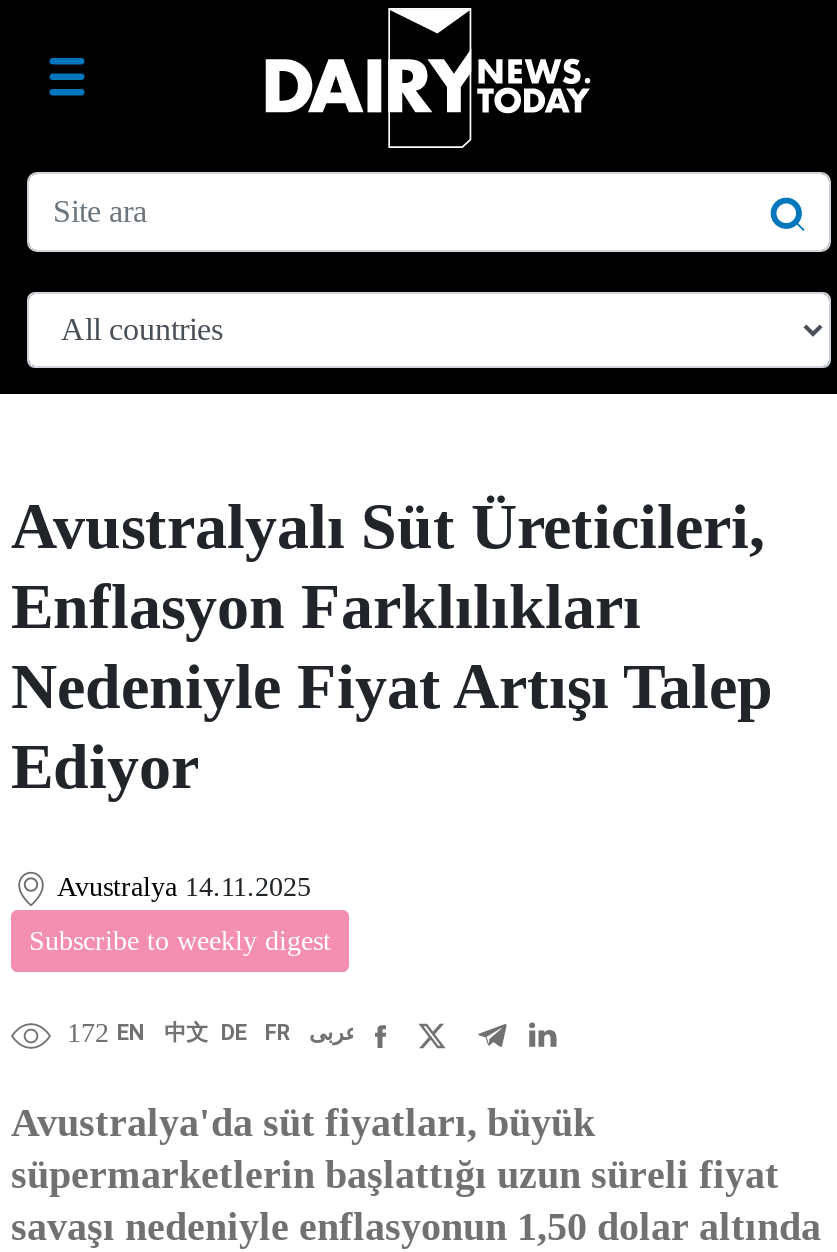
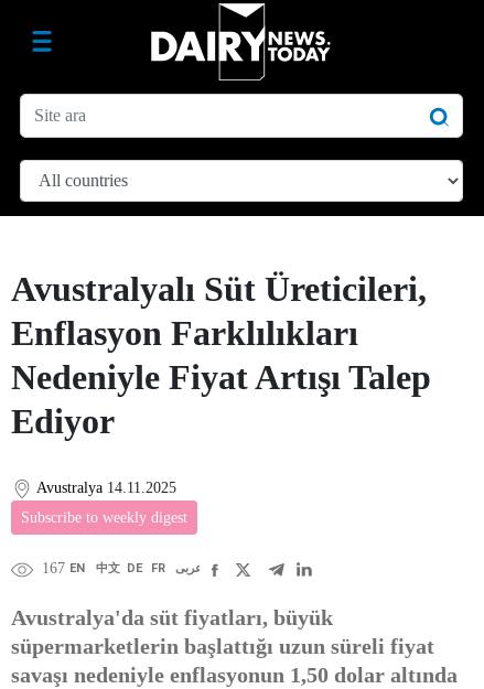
[67,1018,290,1048] 172 EN | 中文 DE | FR -> [42,560,165,576] 167 EN | 中文 DE FR

